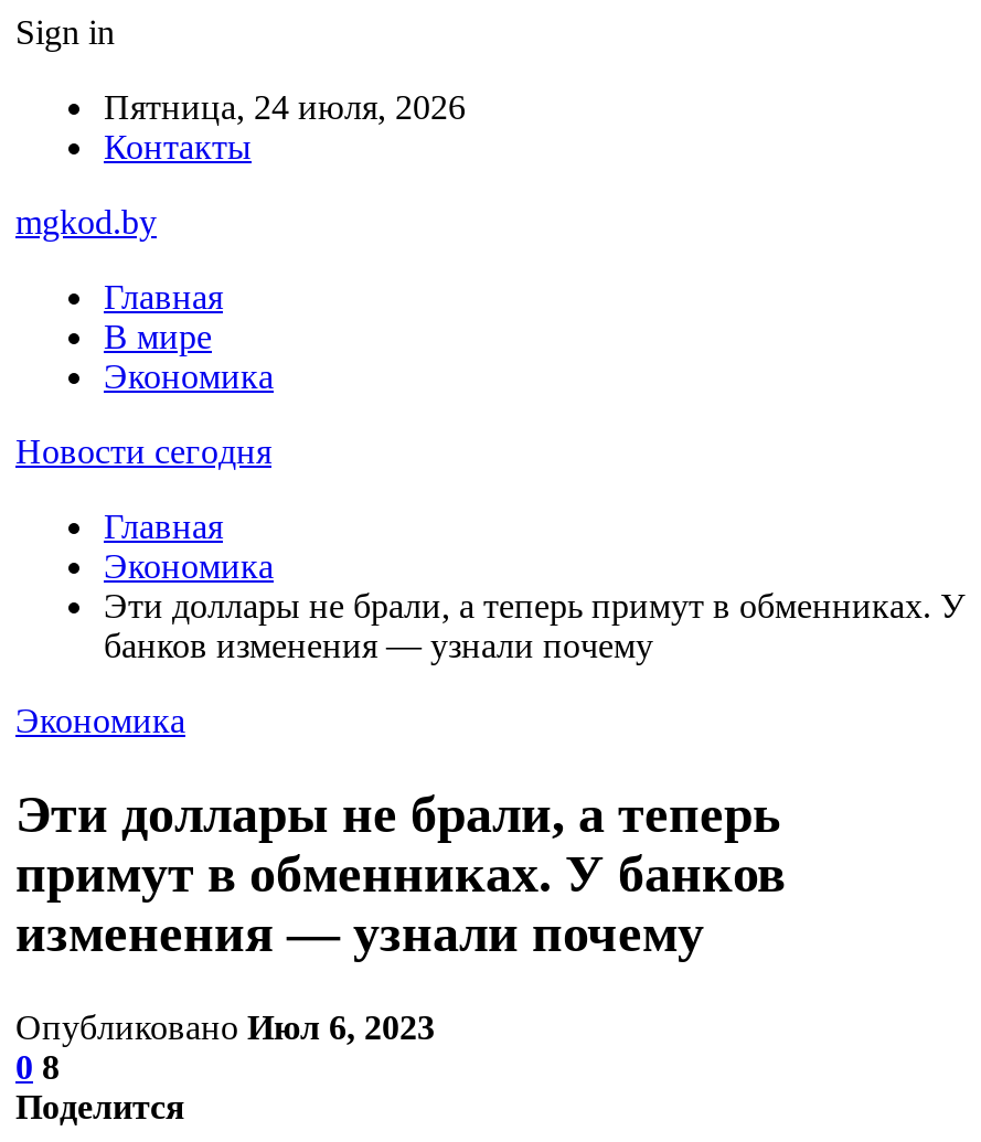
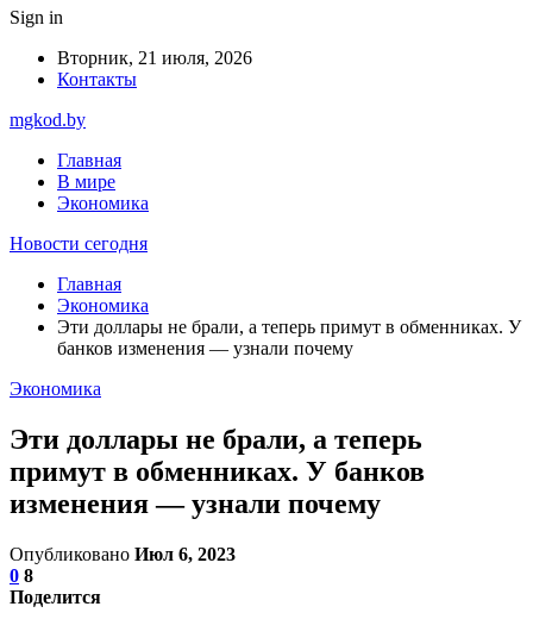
[104,88,466,126] Пятница, 24 июля, 2026 -> [57,48,252,68] Вторник, 21 июля, 2026

